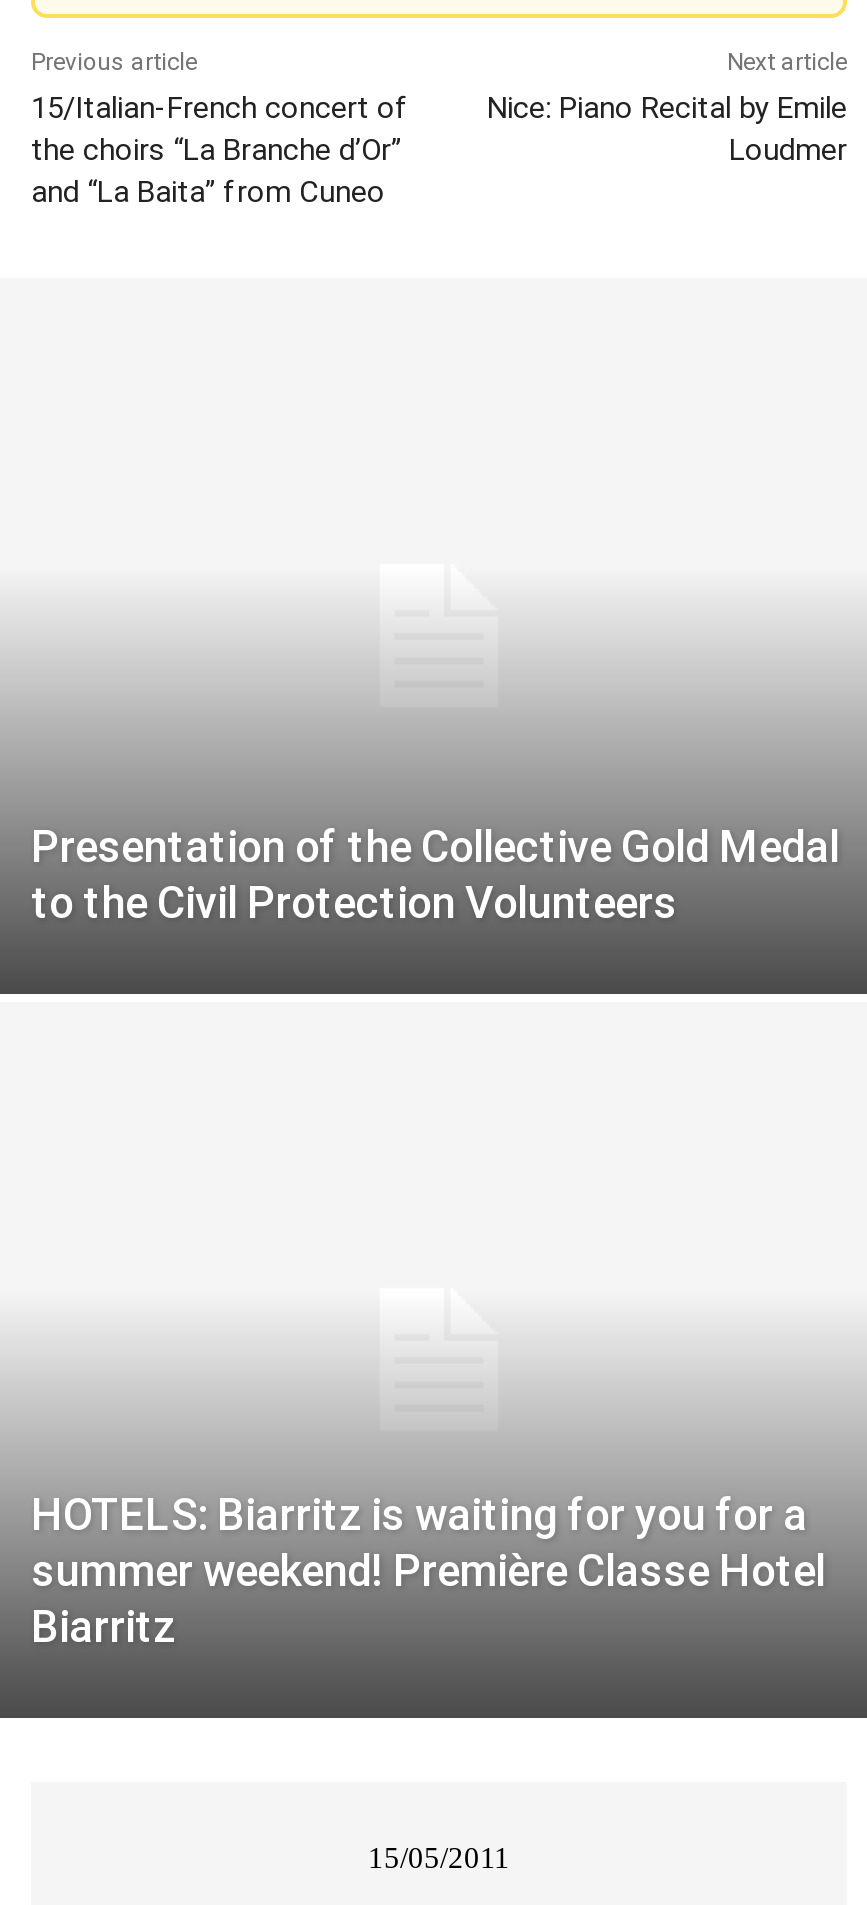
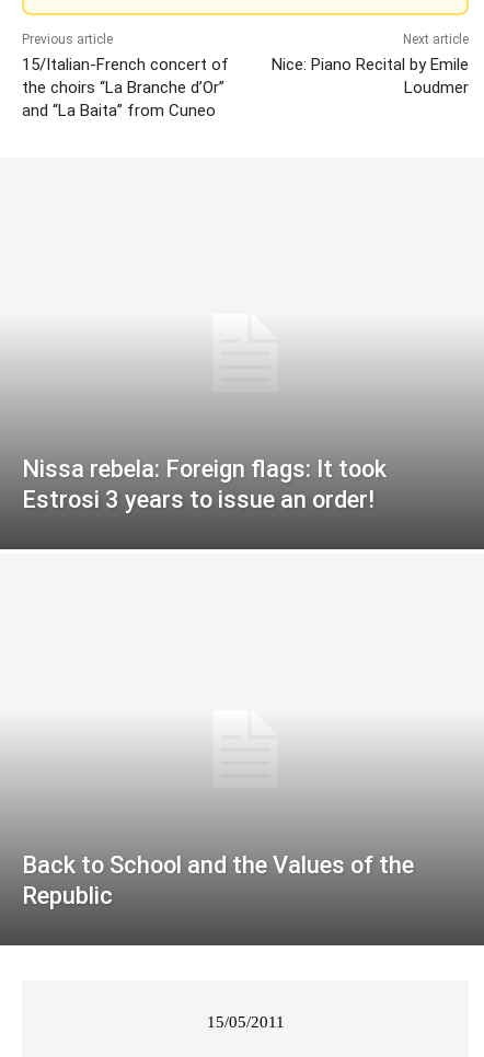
[31,822,839,928] Presentation of the Collective Gold Medal | to the Civil Protection Volunteers -> [22,455,387,513] Nissa rebela: Foreign flags: It took | Estrosi 3 years to issue an order!
[31,1491,825,1653] HOTELS: Biarritz is waiting for you for a | summer weekend! Première Classe Hotel | Biarritz -> [22,852,414,910] Back to School and the Values of the | Republic

